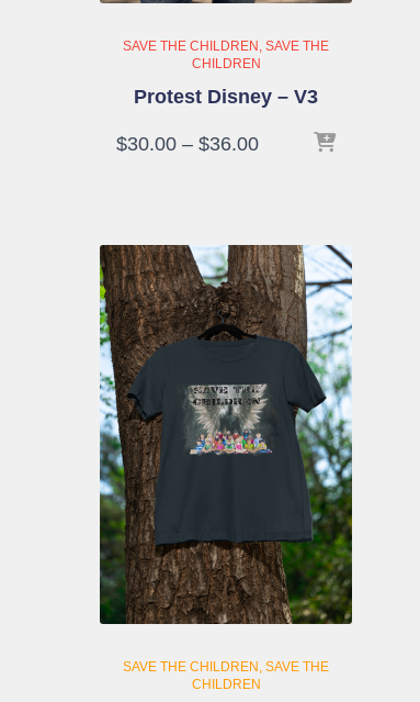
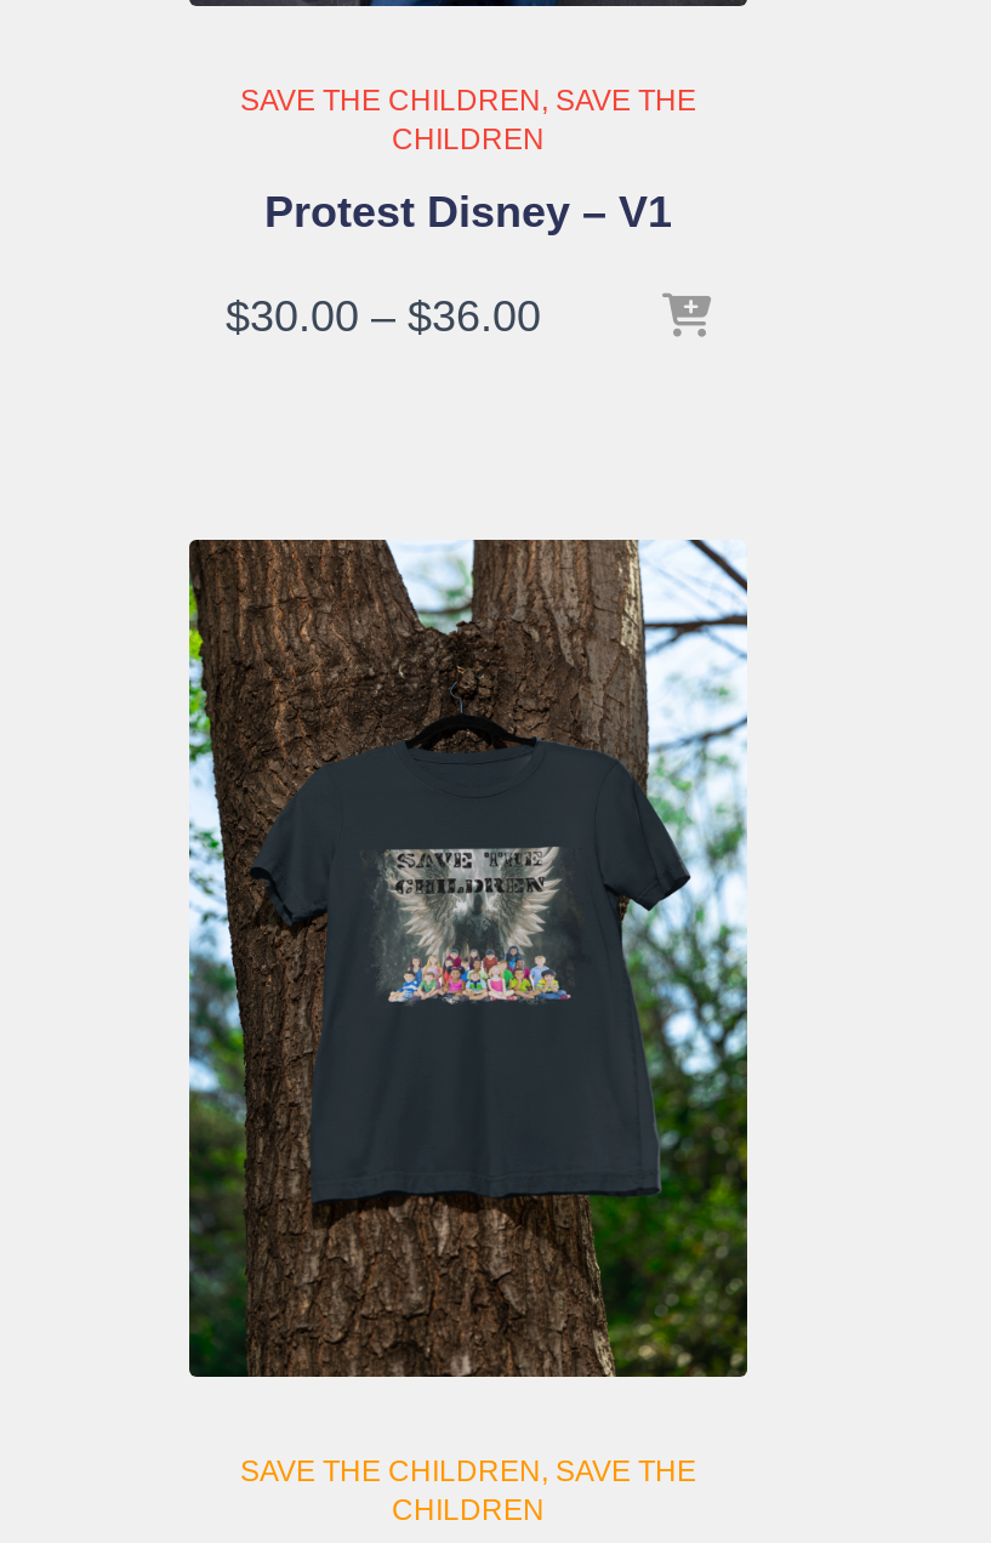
[134,85,318,107] Protest Disney – V3 -> [264,188,672,237] Protest Disney – V1

